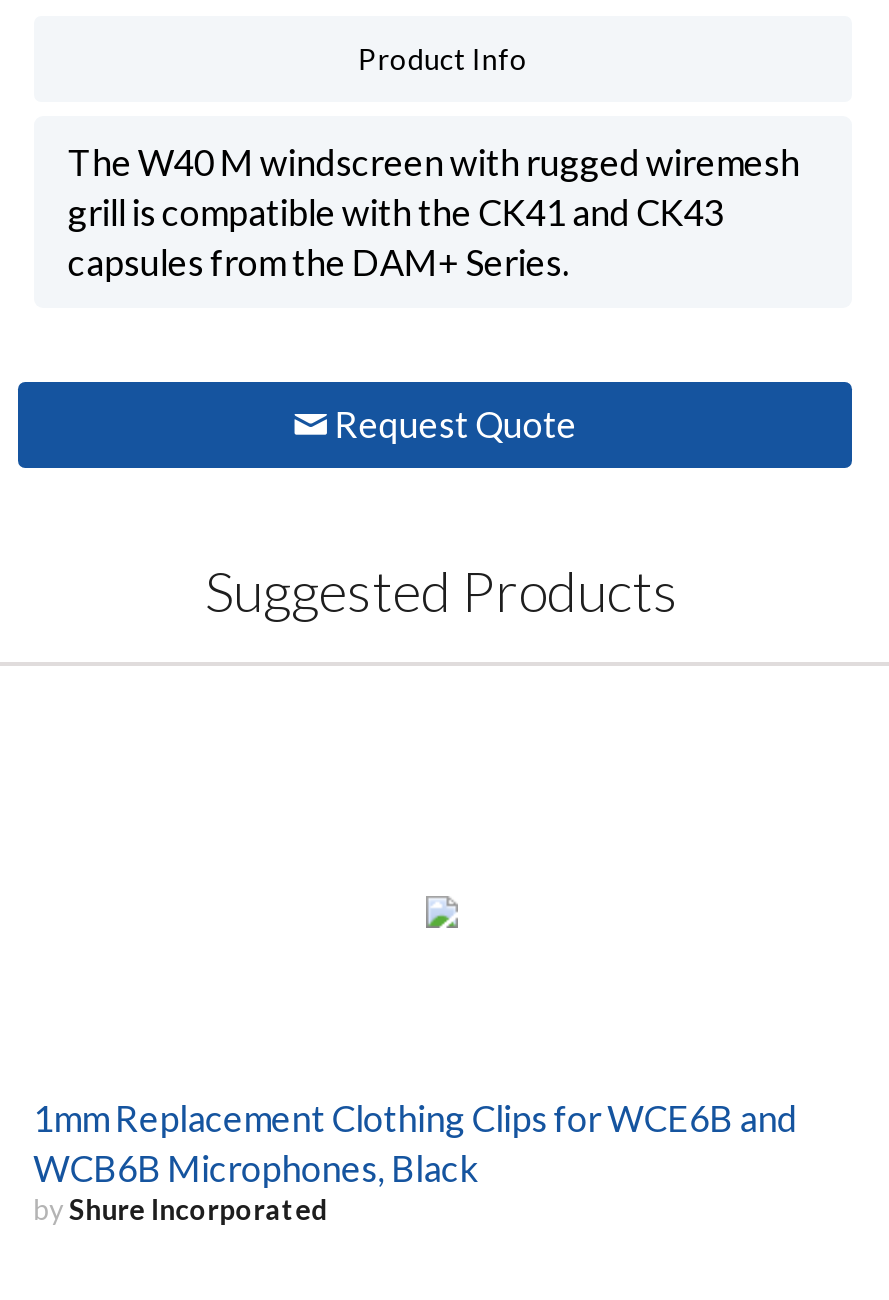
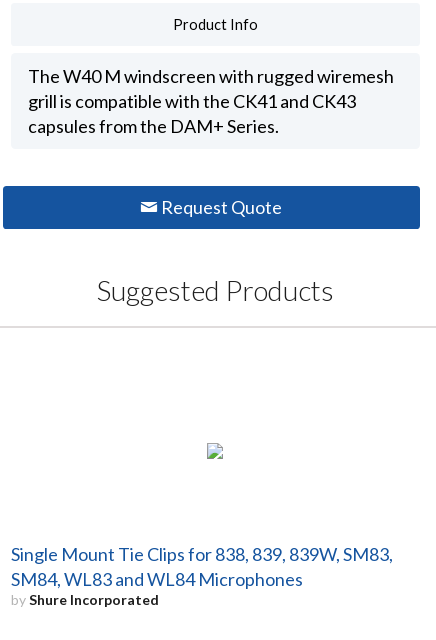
[33,1096,797,1190] 1mm Replacement Clothing Clips for WCE6B and | WCB6B Microphones, Black -> [11,543,393,590] Single Mount Tie Clips for 838, 839, 839W, SM83, | SM84, WL83 and WL84 Microphones

